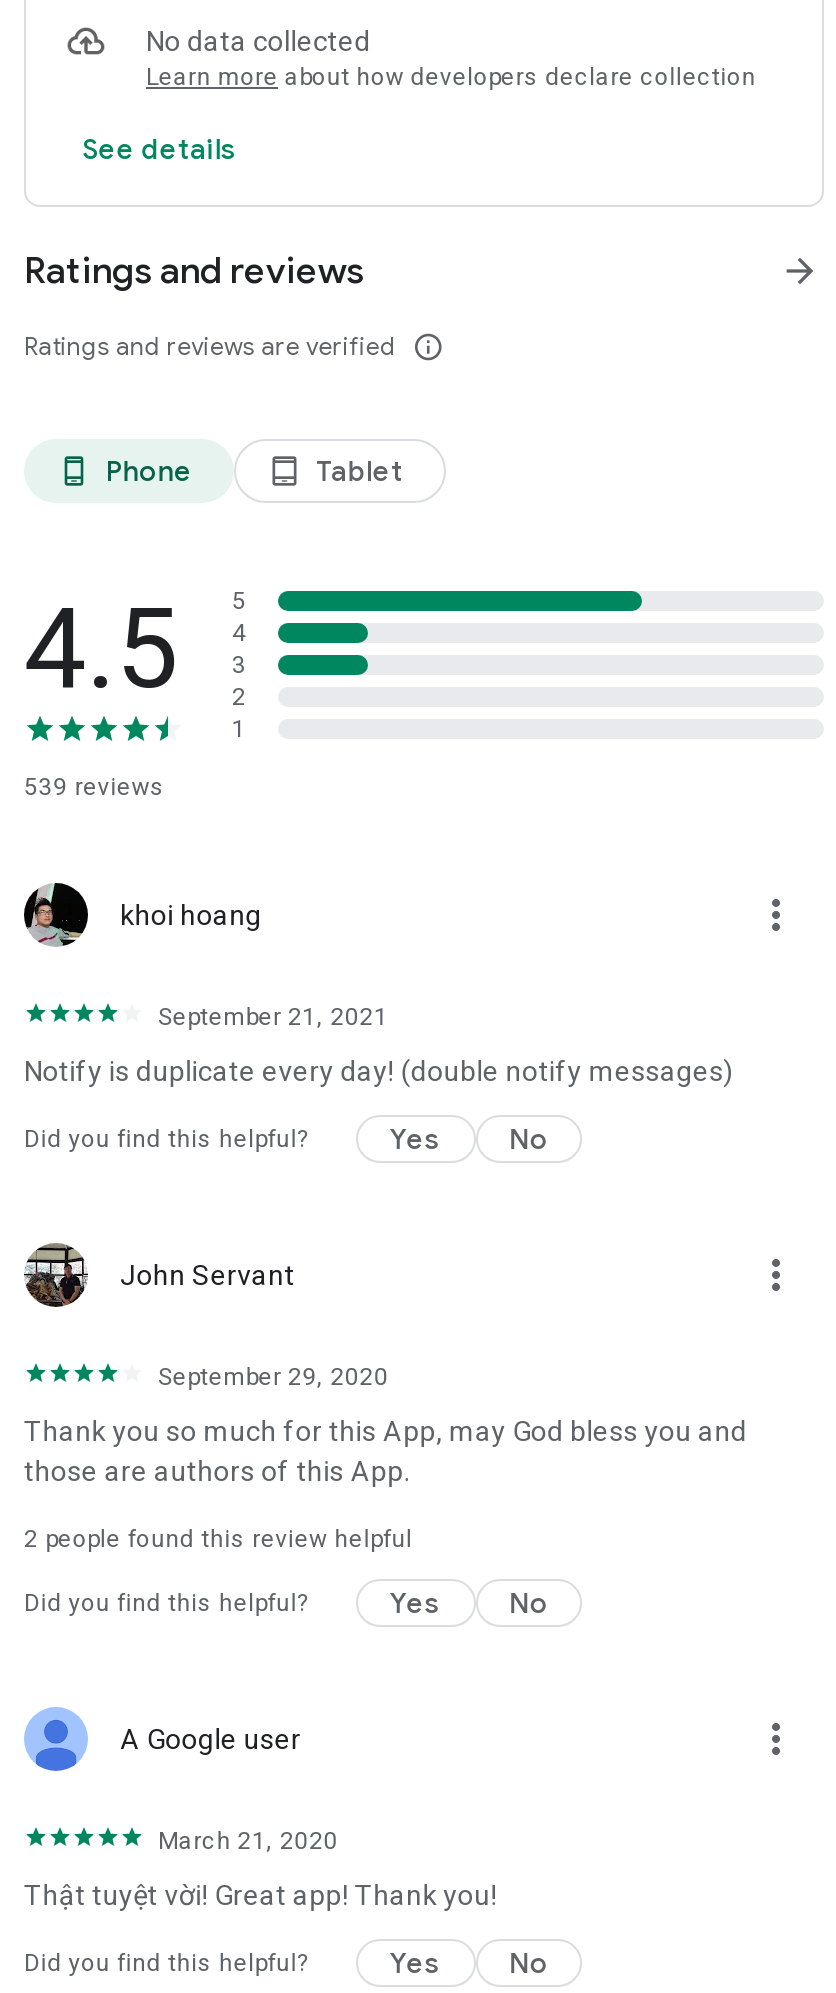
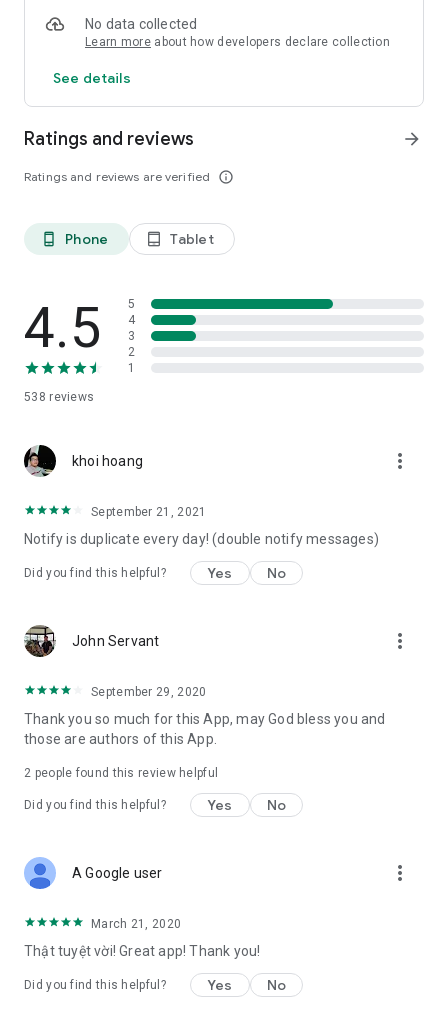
[24,773,165,801] 539 reviews -> [24,390,94,404] 538 reviews

